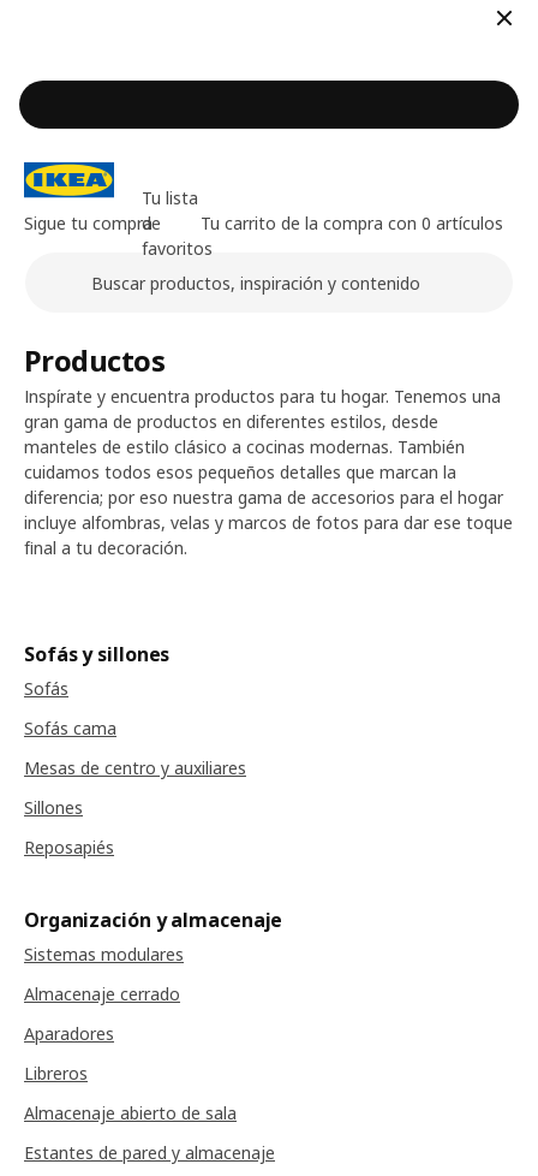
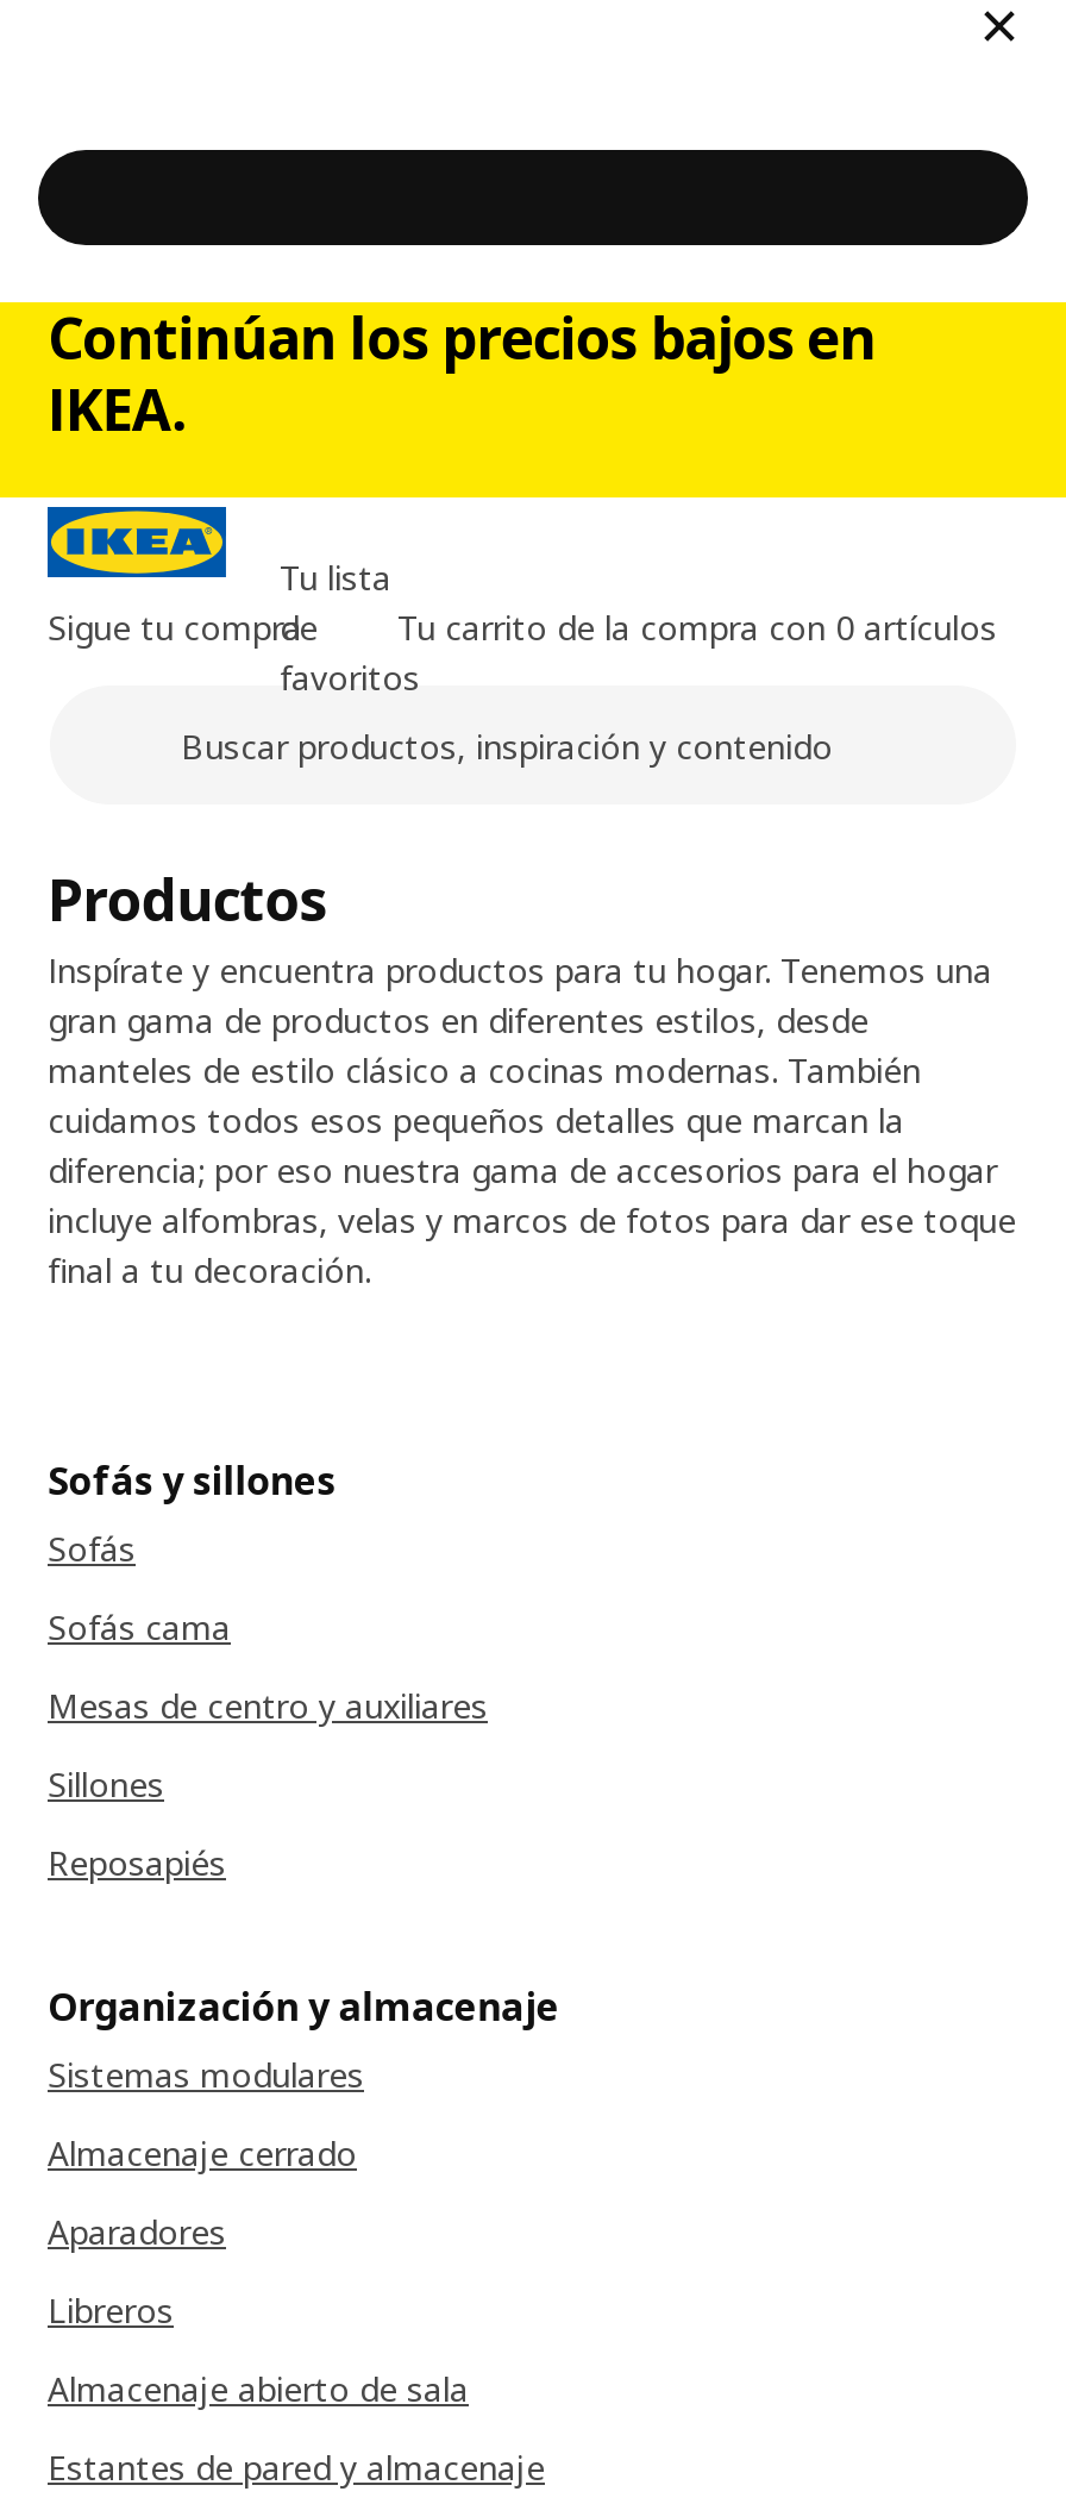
none -> [48,298,875,447] Continúan los precios bajos en | IKEA.

